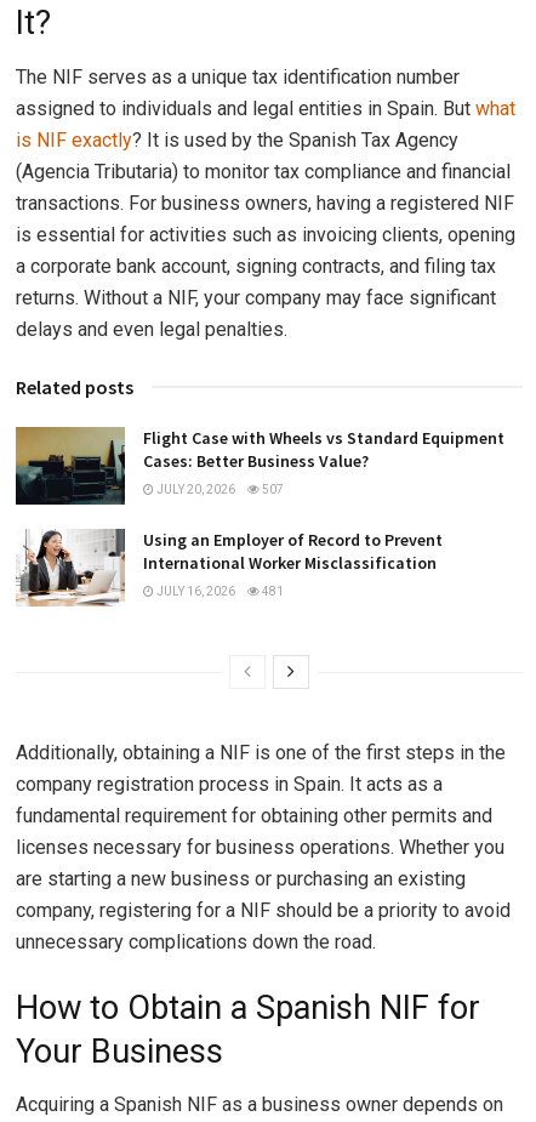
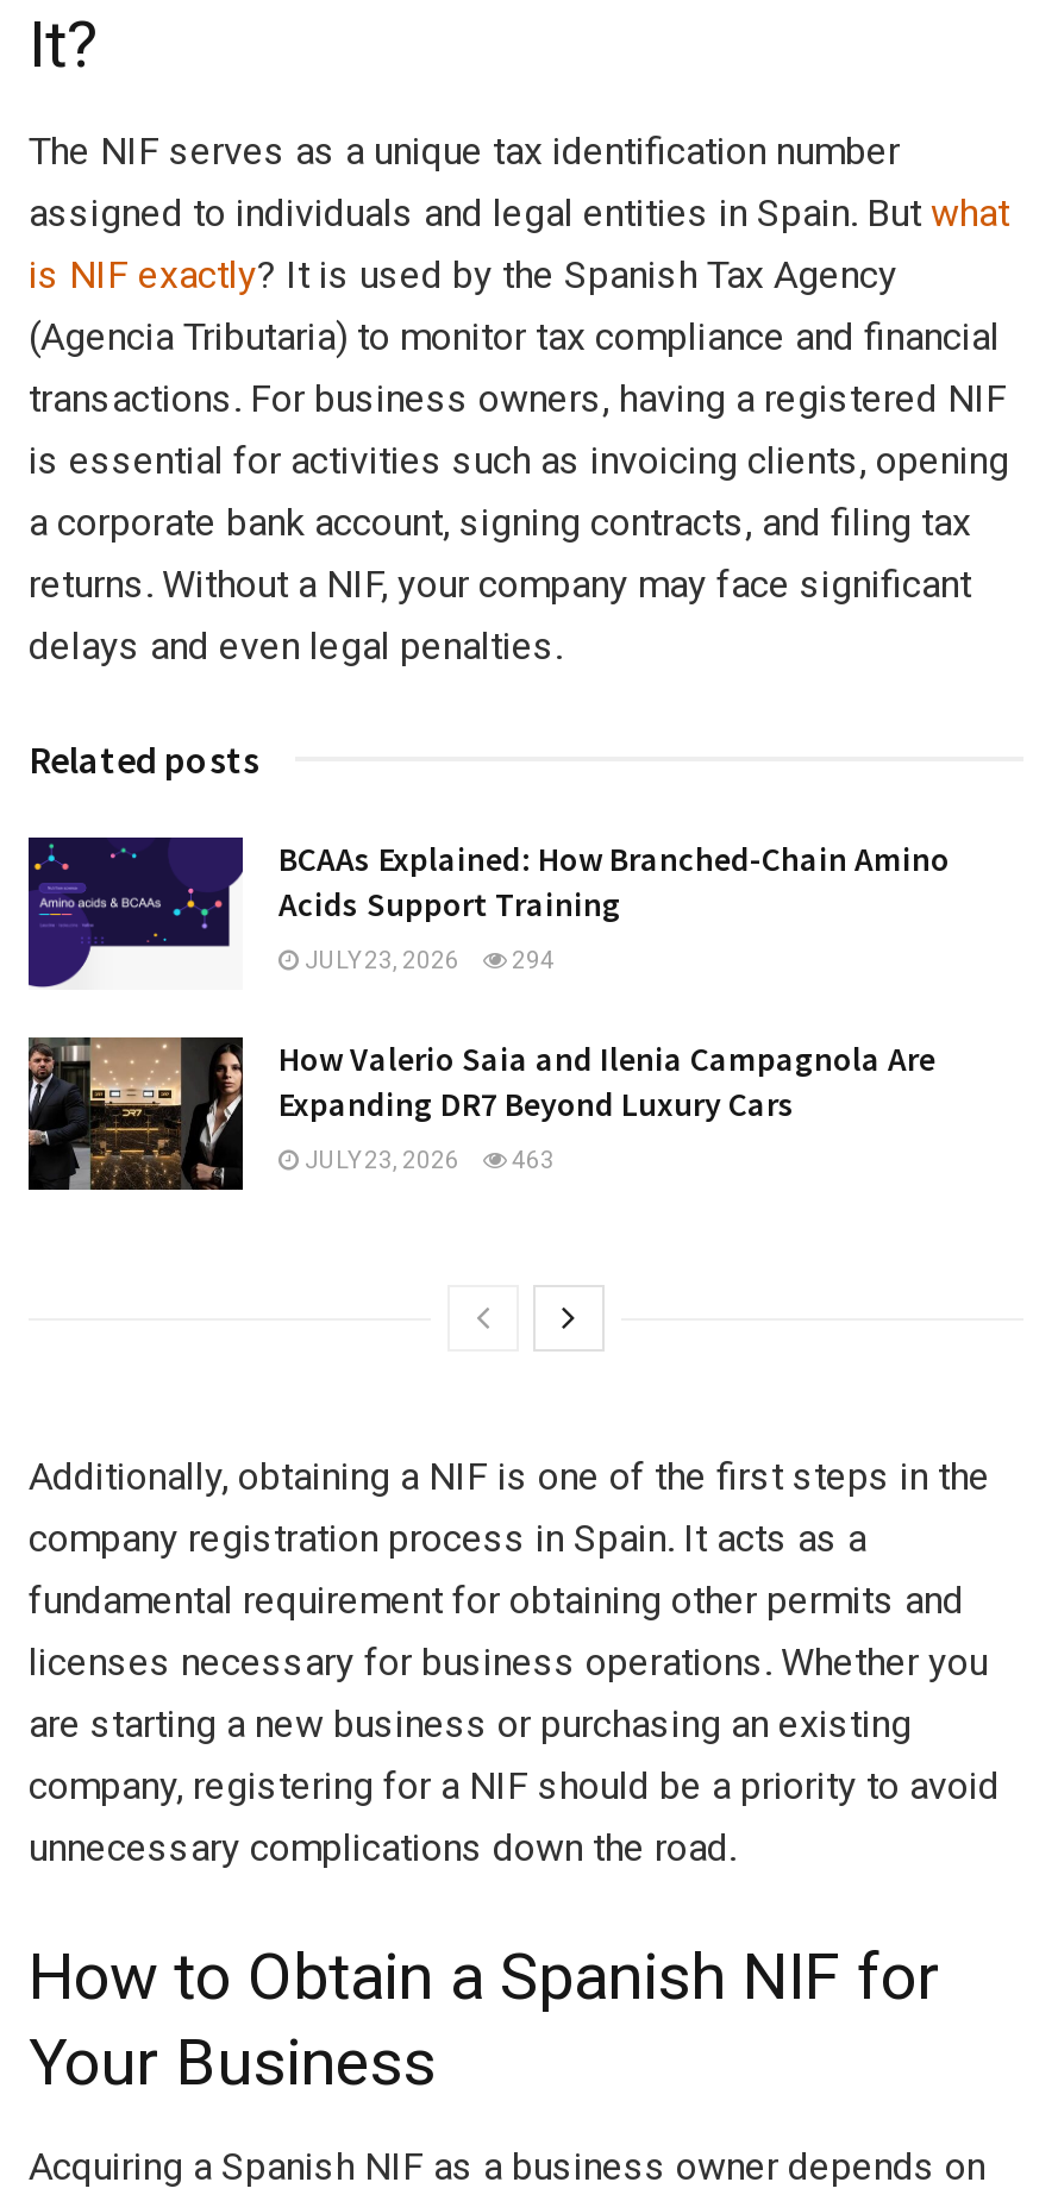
[15,426,504,506] [image] | Flight Case with Wheels vs Standard Equipment | Cases: Better Business Value? -> [26,835,950,990] [image] | BCAAs Explained: How Branched-Chain Amino | Acids Support Training
[154,482,284,496] JULY 20, 2026 | 507 -> [300,946,555,972] JULY 23, 2026 | 294
[16,529,443,608] [image] | Using an Employer of Record to Prevent | International Worker Misclassification -> [26,1035,935,1192] [image] | How Valerio Saia and Ilenia Campagnola Are | Expanding DR7 Beyond Luxury Cars
[154,585,284,598] JULY 16, 2026 | 481 -> [300,1147,555,1173] JULY 23, 2026 | 463

